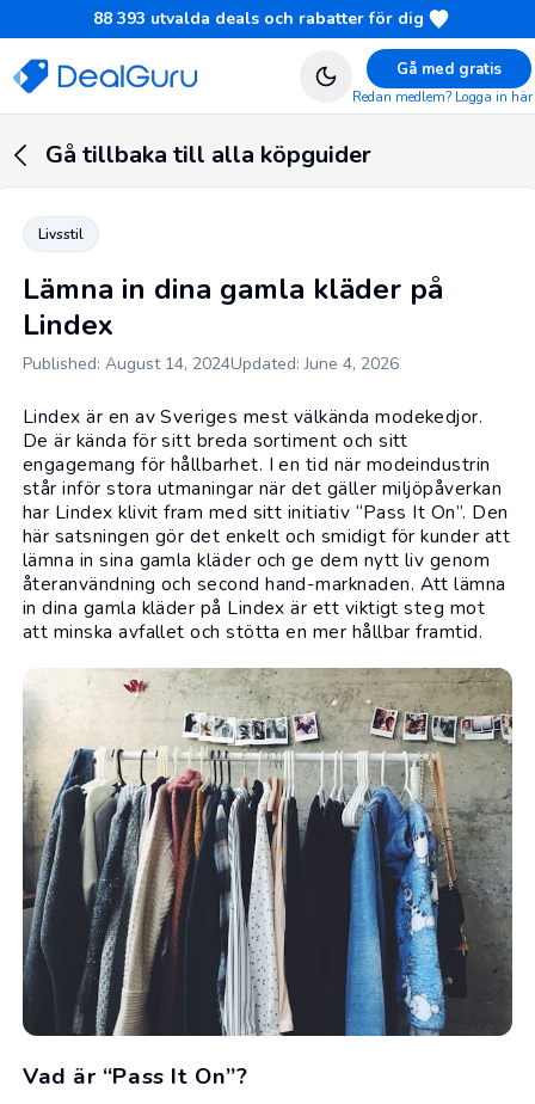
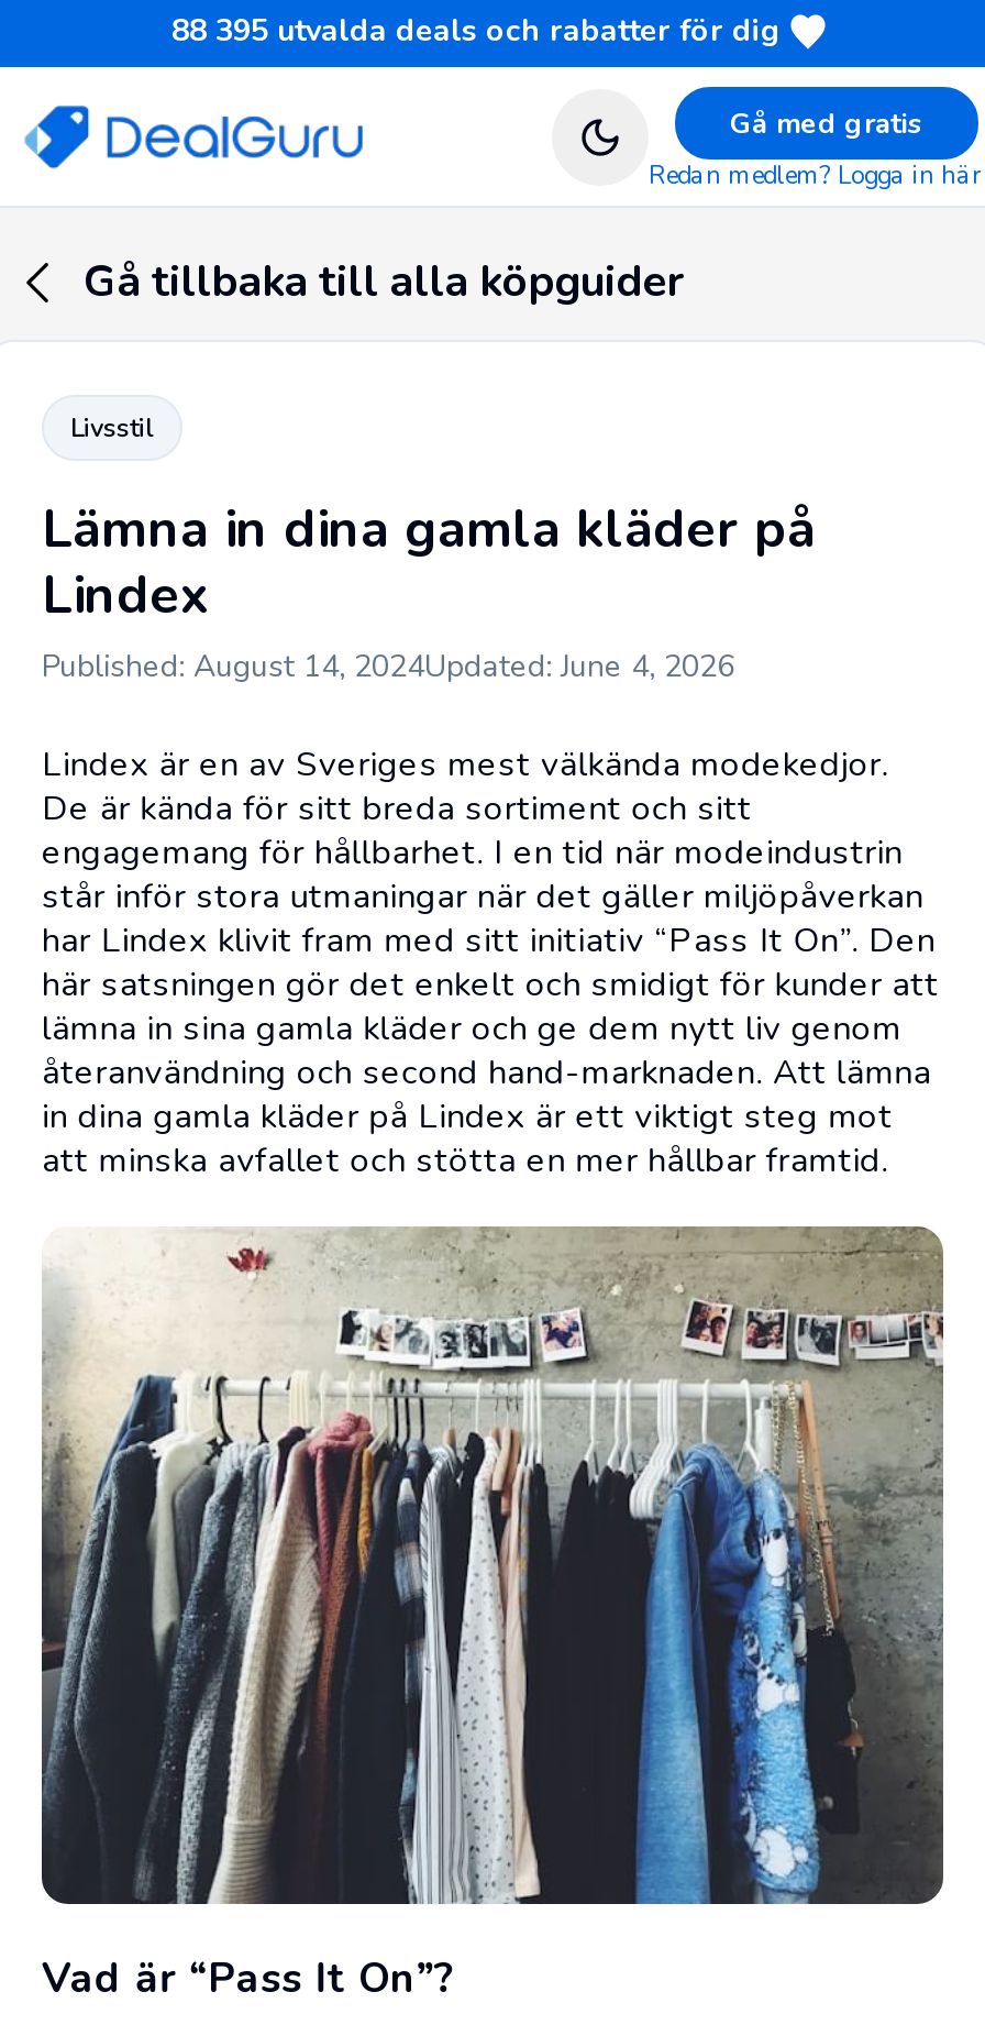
[93,7,424,30] 88 393 utvalda deals och rabatter för dig -> [171,10,781,52] 88 395 utvalda deals och rabatter för dig

